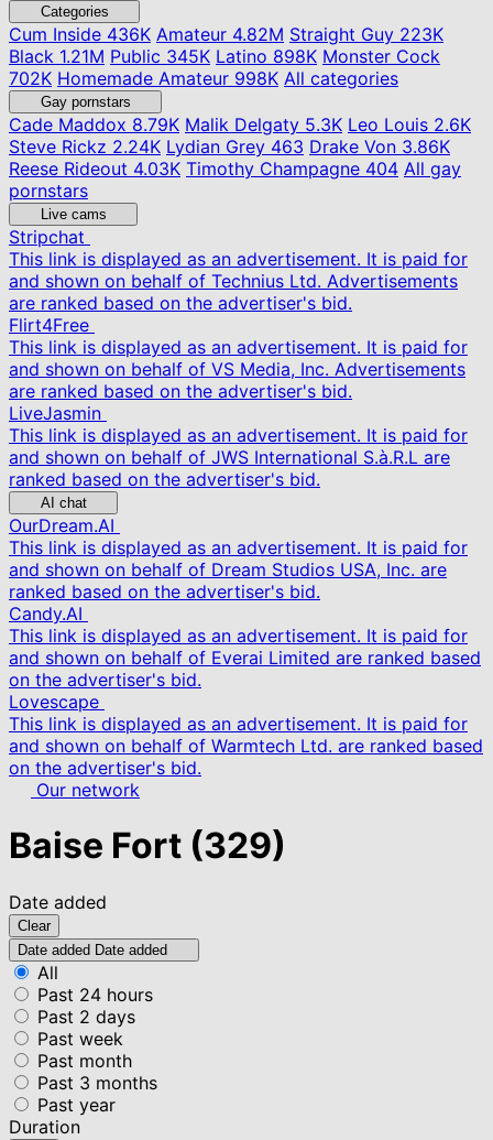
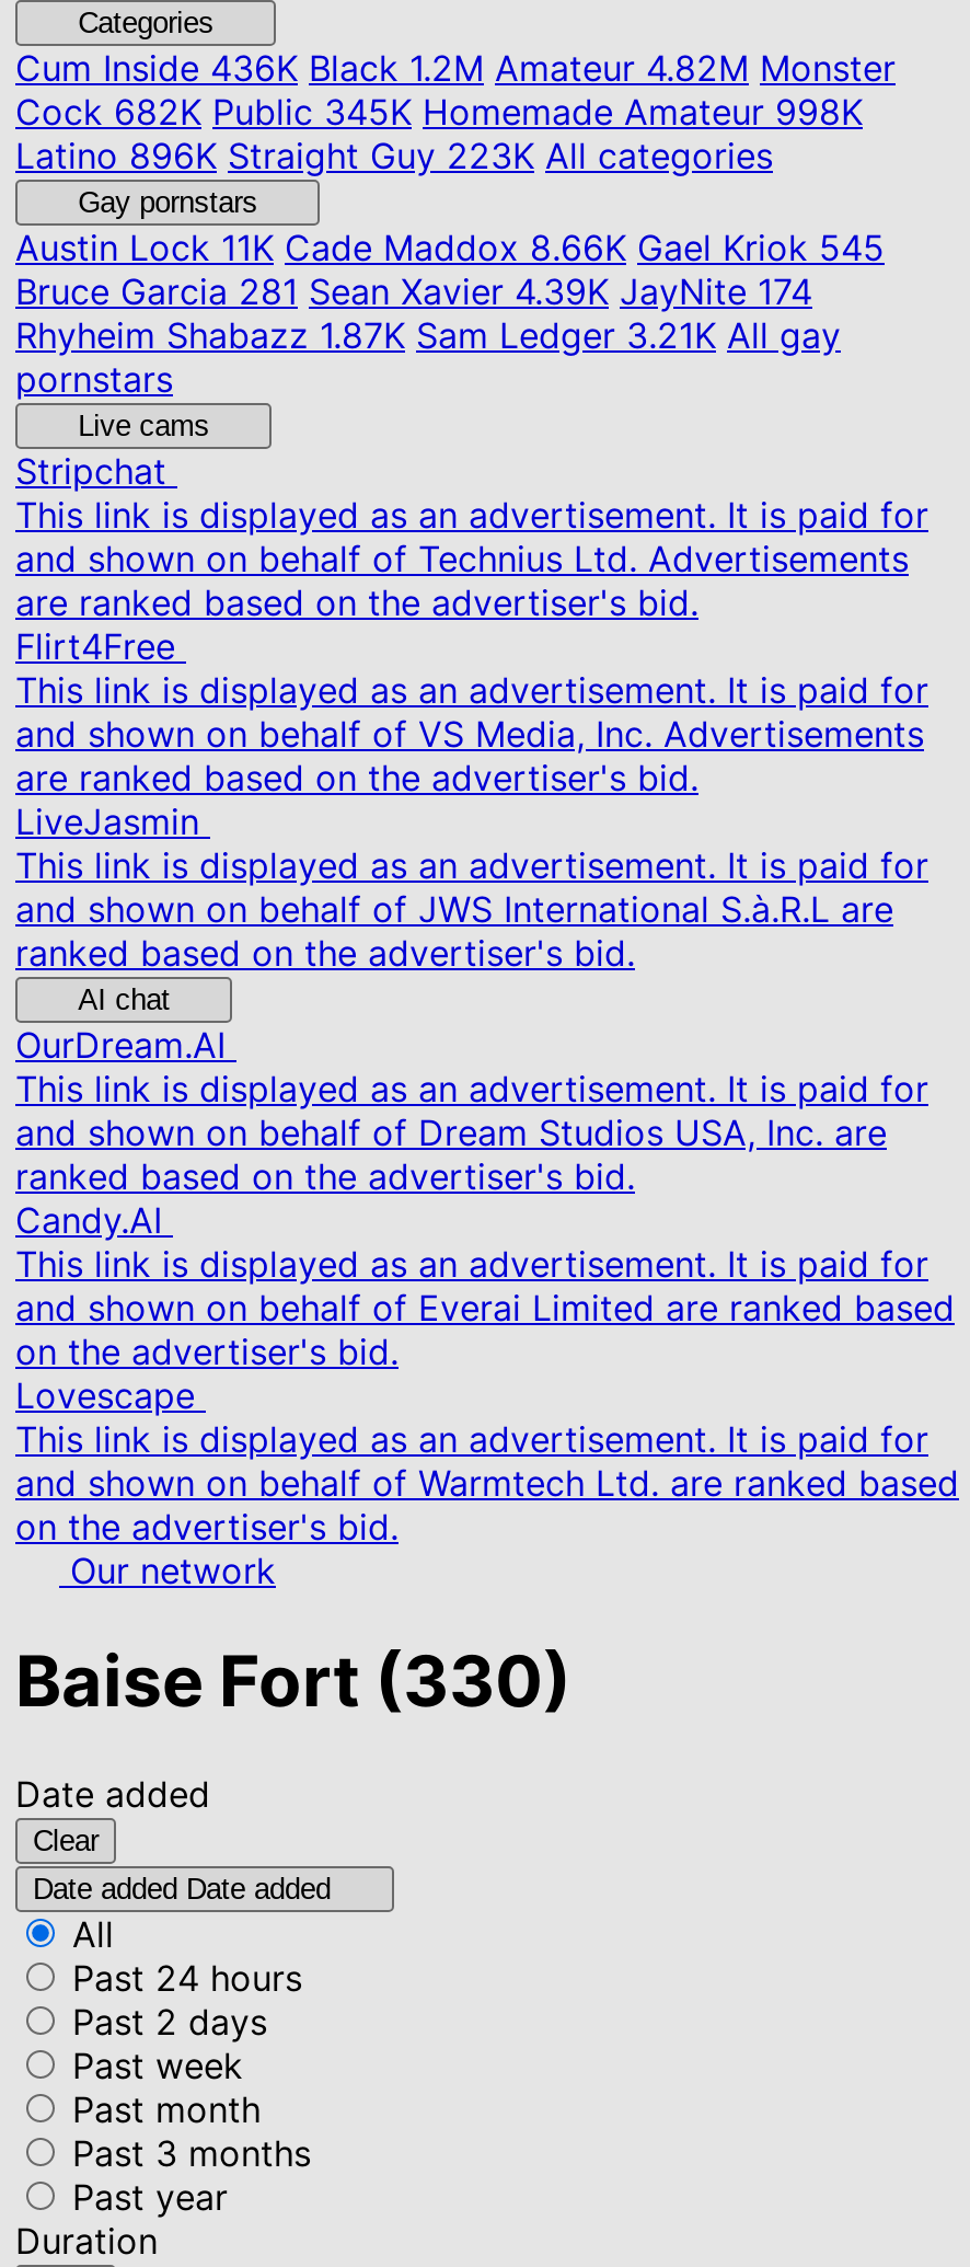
[9,23,443,89] Cum Inside436K Amateur 4.82M Straight Guy 223K | Black 1.21M Public 345K Latino 898K Monster Cock | 702K Homemade Amateur 998K All categories -> [15,46,896,177] Cum Inside436K Black 1.2M Amateur 4.82M Monster | Cock 682K Public 345K Homemade Amateur 998K | Latino 896K Straight Guy 223K All categories
[9,113,471,180] Cade Maddox8.79K Malik Delgaty 5.3K Leo Louis 2.6K | Steve Rickz 2.24K Lydian Grey 463 Drake Von 3.86K | Reese Rideout 4.03K Timothy Champagne 404 All gay -> [15,226,885,357] Austin Lock11K Cade Maddox 8.66K Gael Kriok 545 | Bruce Garcia 281 Sean Xavier 4.39K JayNite 174 | Rhyheim Shabazz 1.87K Sam Ledger 3.21K All gay
[9,824,286,867] Baise Fort (329) -> [15,1639,571,1725] Baise Fort (330)

